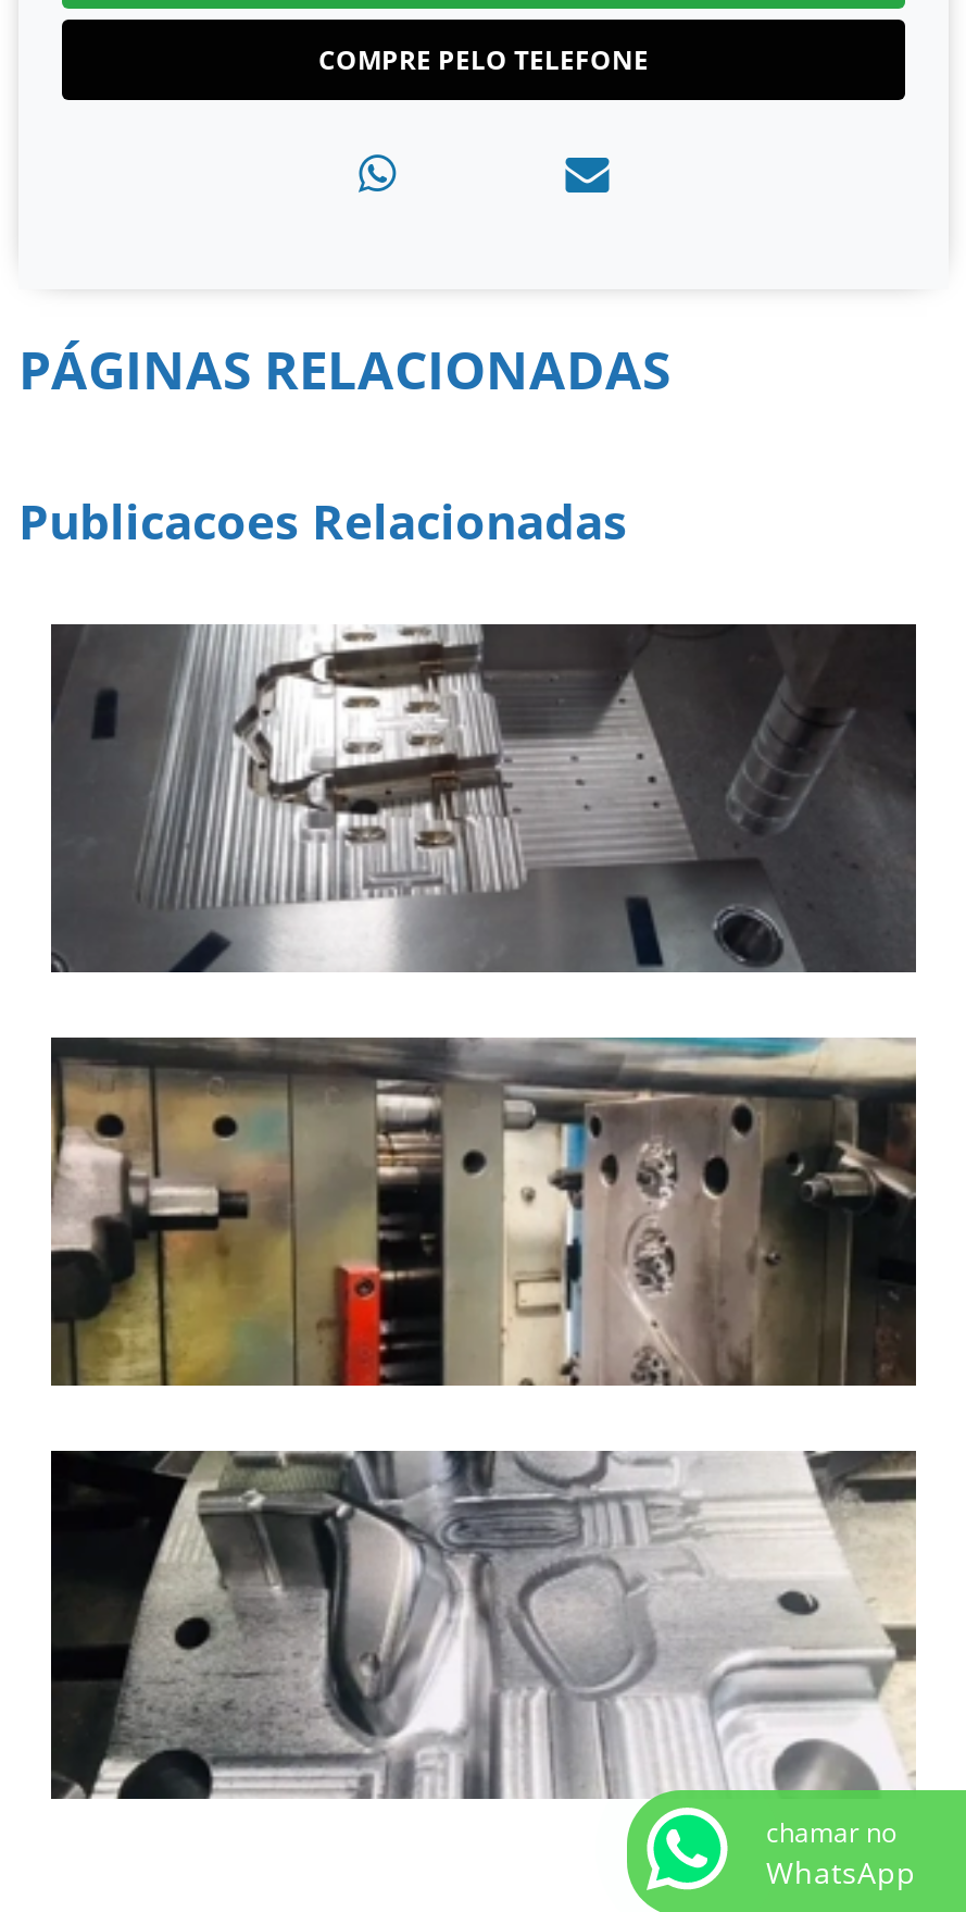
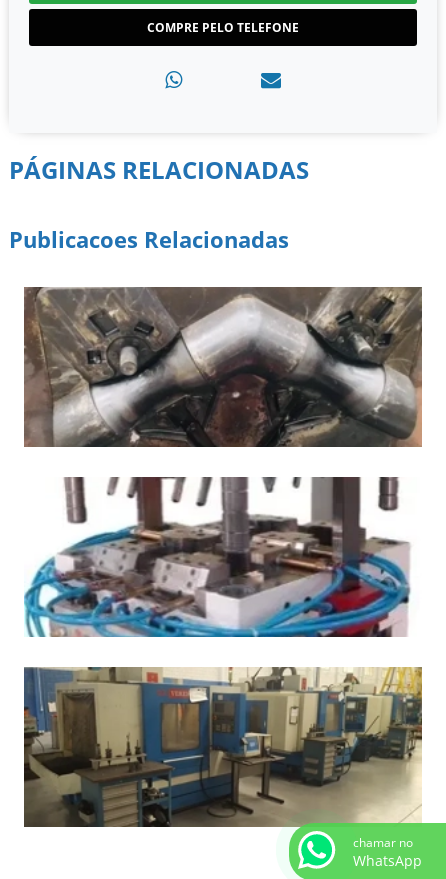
[49,622,918,972] [image] -> [24,286,423,448] [image]
[49,1035,918,1388] [image] -> [24,476,422,638] [image]
[49,1449,918,1799] [image] -> [23,666,423,828] [image]

